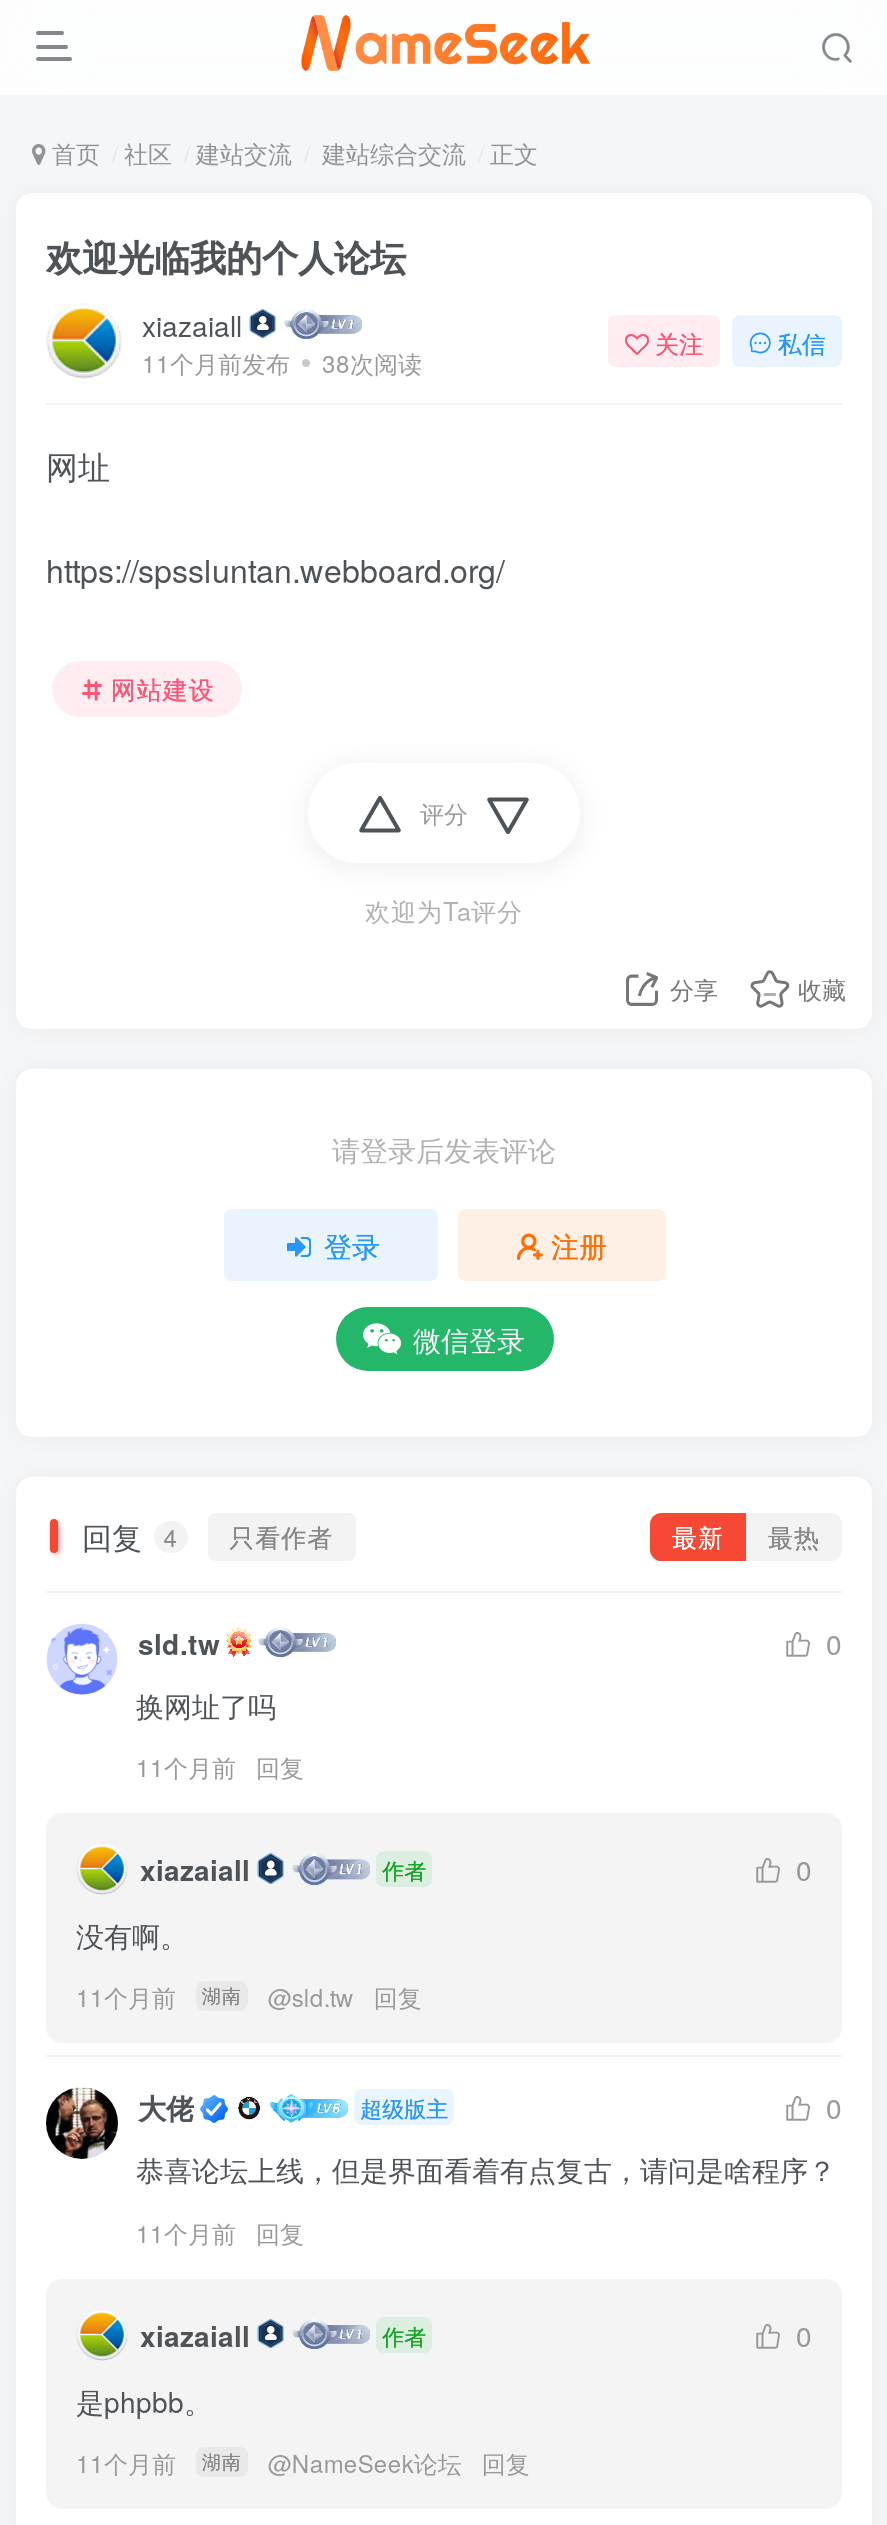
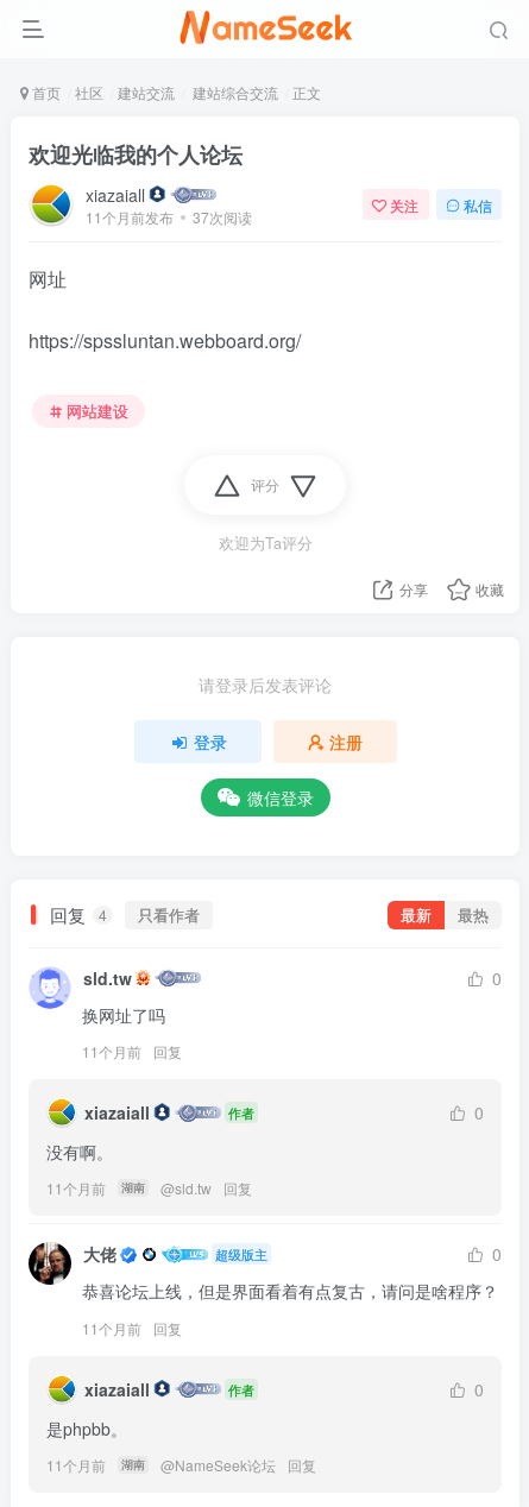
[142,344,422,378] 11个月前发布 38次阅读 -> [86,206,252,226] 11个月前发布 37次阅读

